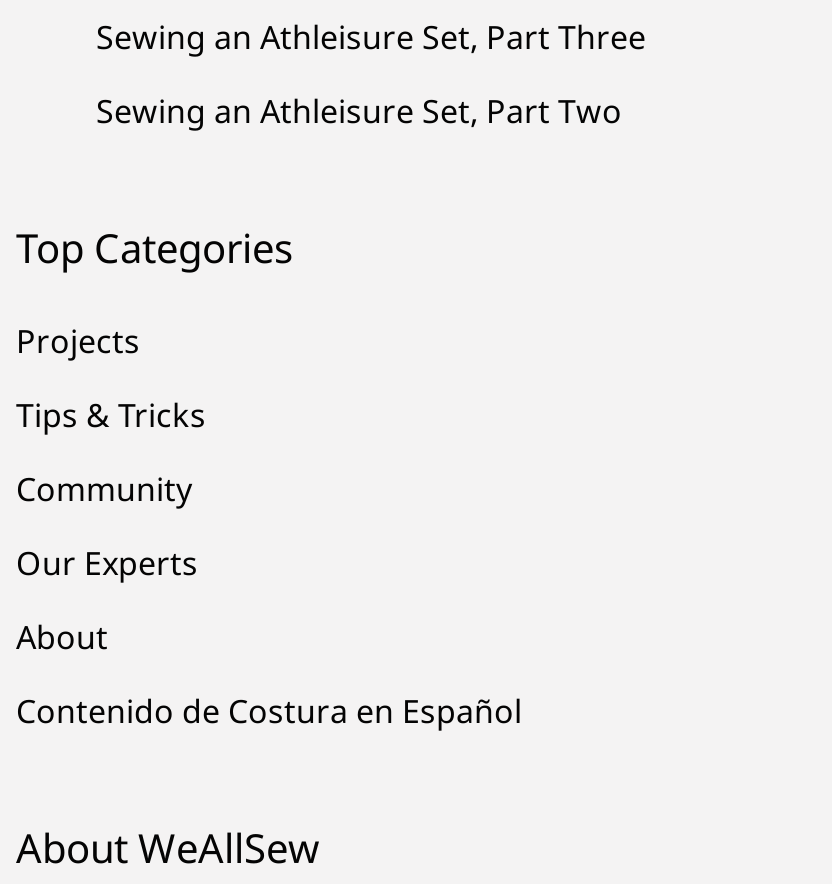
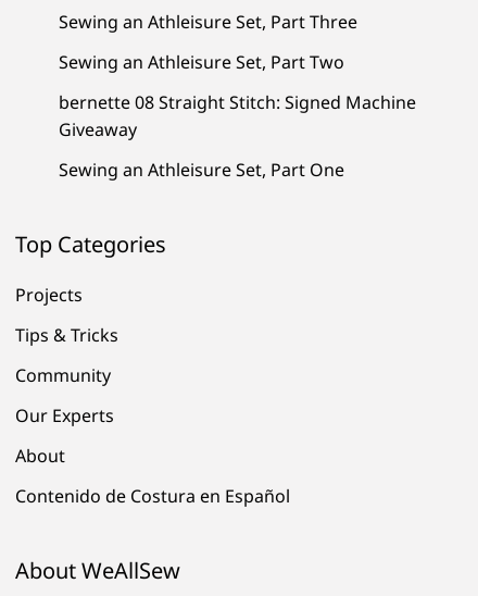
none -> [59,90,416,181] bernette 08 Straight Stitch: Signed Machine | Giveaway | Sewing an Athleisure Set, Part One

